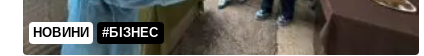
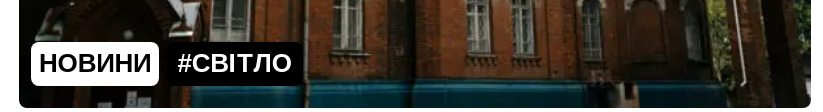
[102,25,159,40] #БІЗНЕС -> [177,49,292,79] #СВІТЛО

